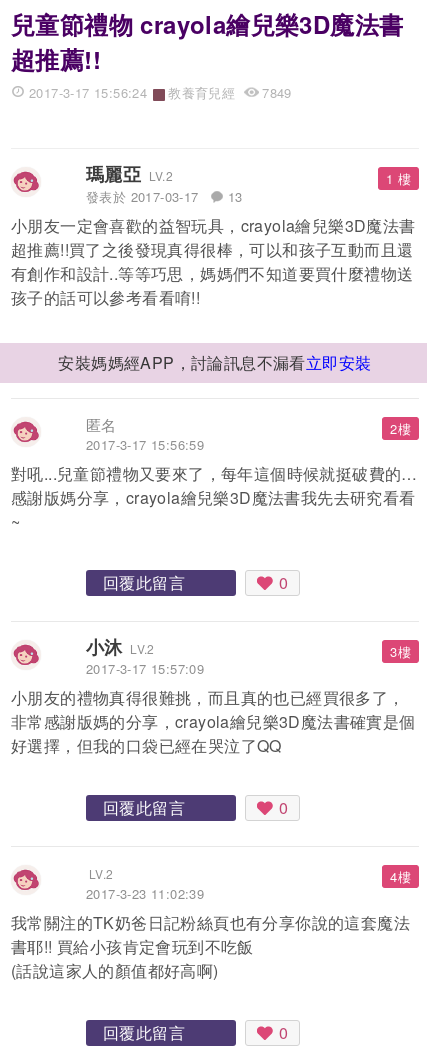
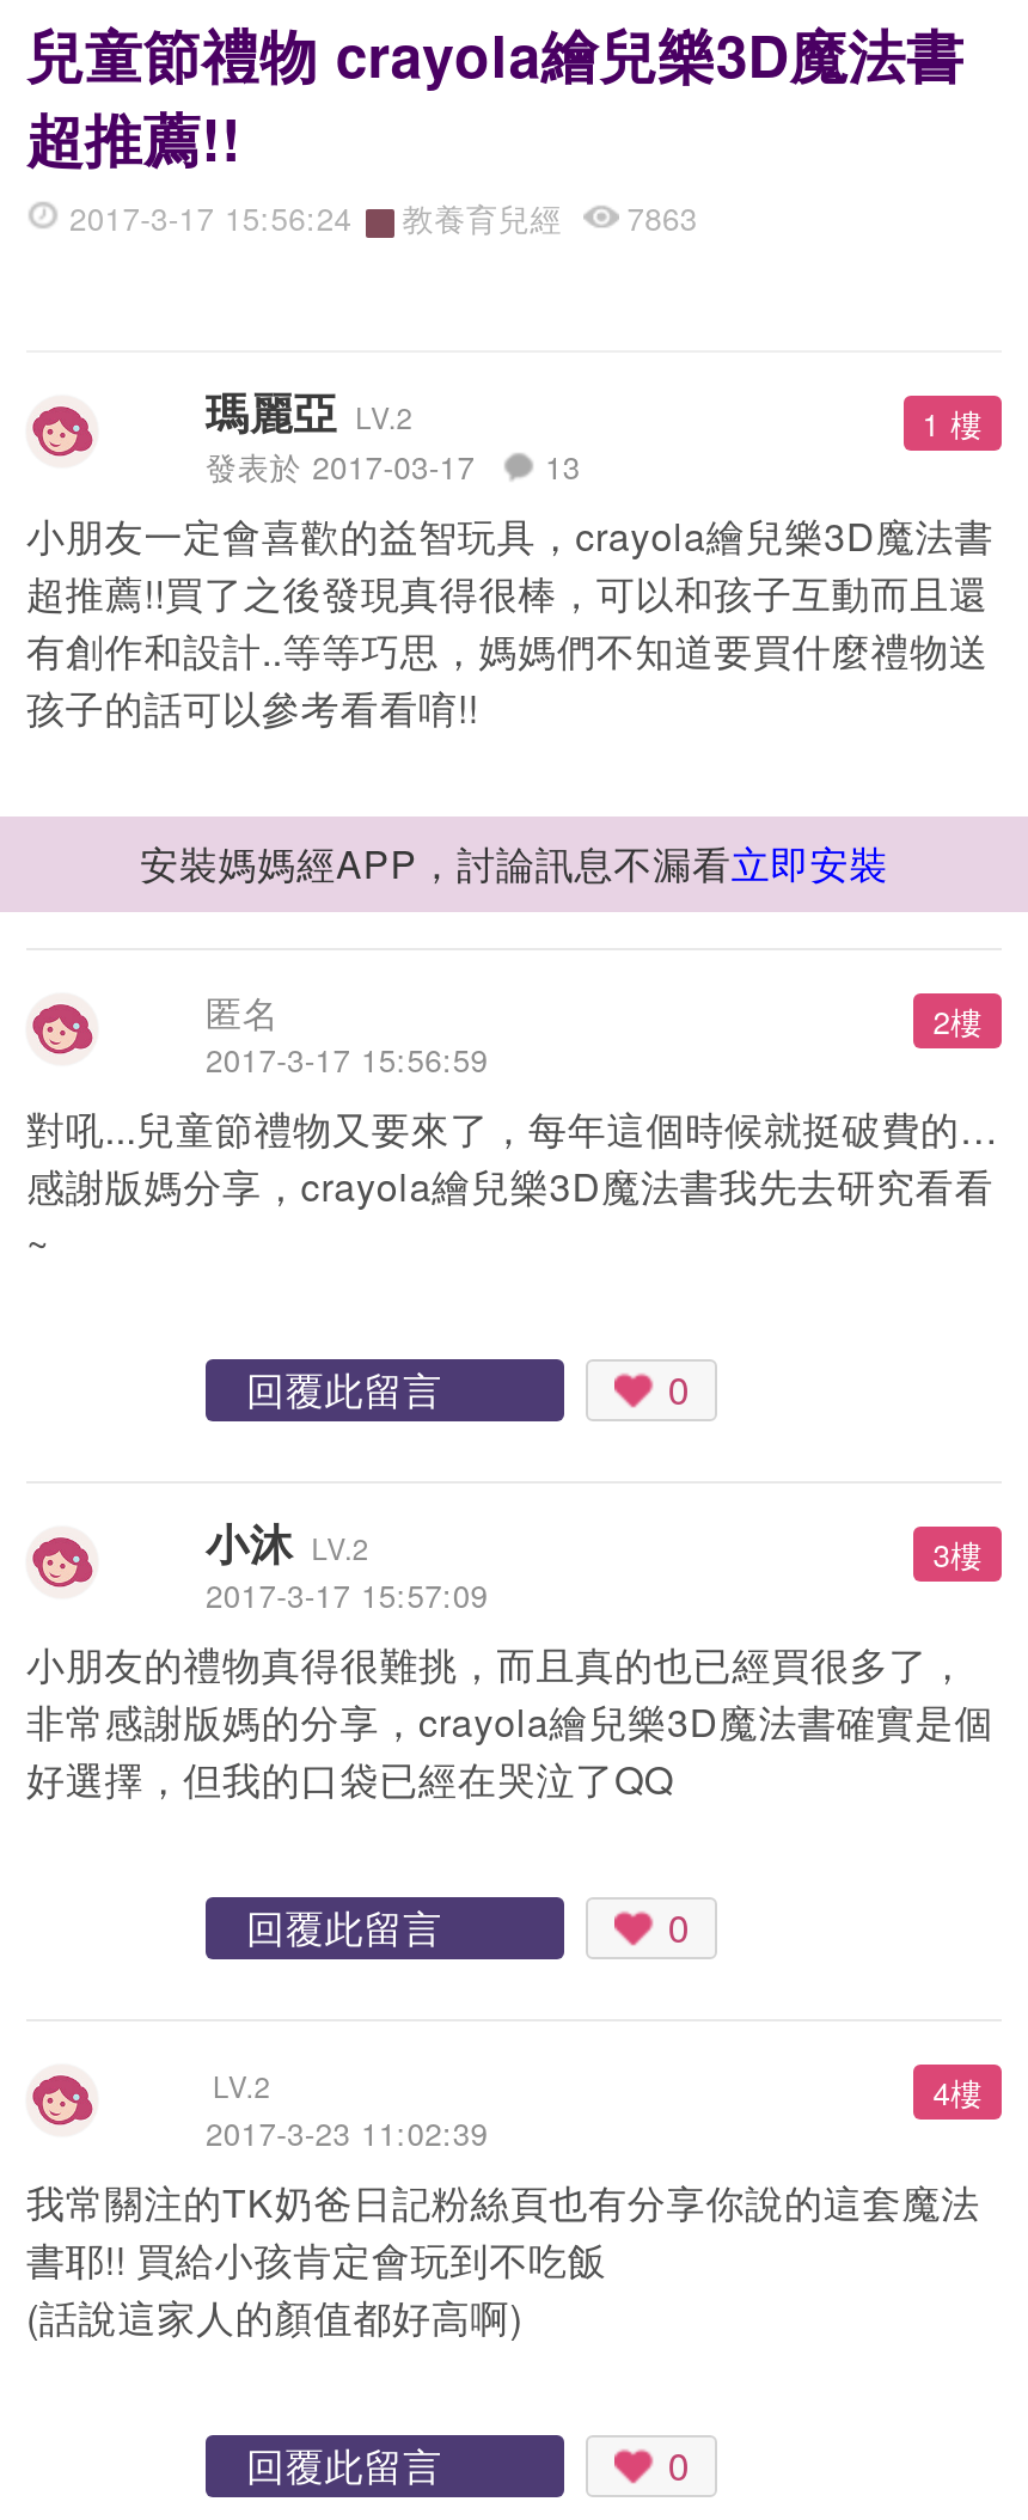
[29,83,292,102] 2017-3-17 15:56:24 教養育兒經 7849 -> [69,195,698,240] 2017-3-17 15:56:24 教養育兒經 7863

